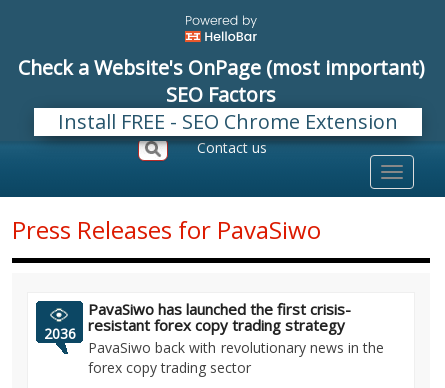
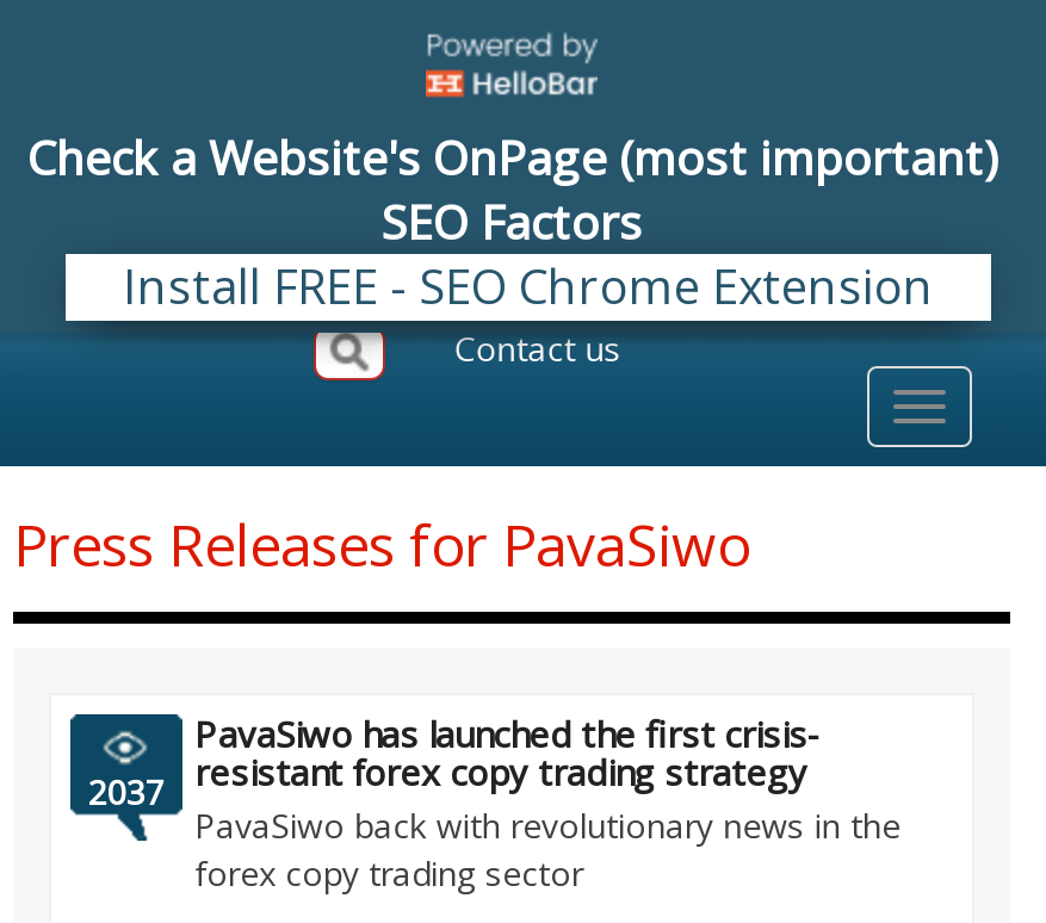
[43,315,345,343] 2036 resistant forex copy trading strategy -> [88,748,807,814] 2037 resistant forex copy trading strategy

